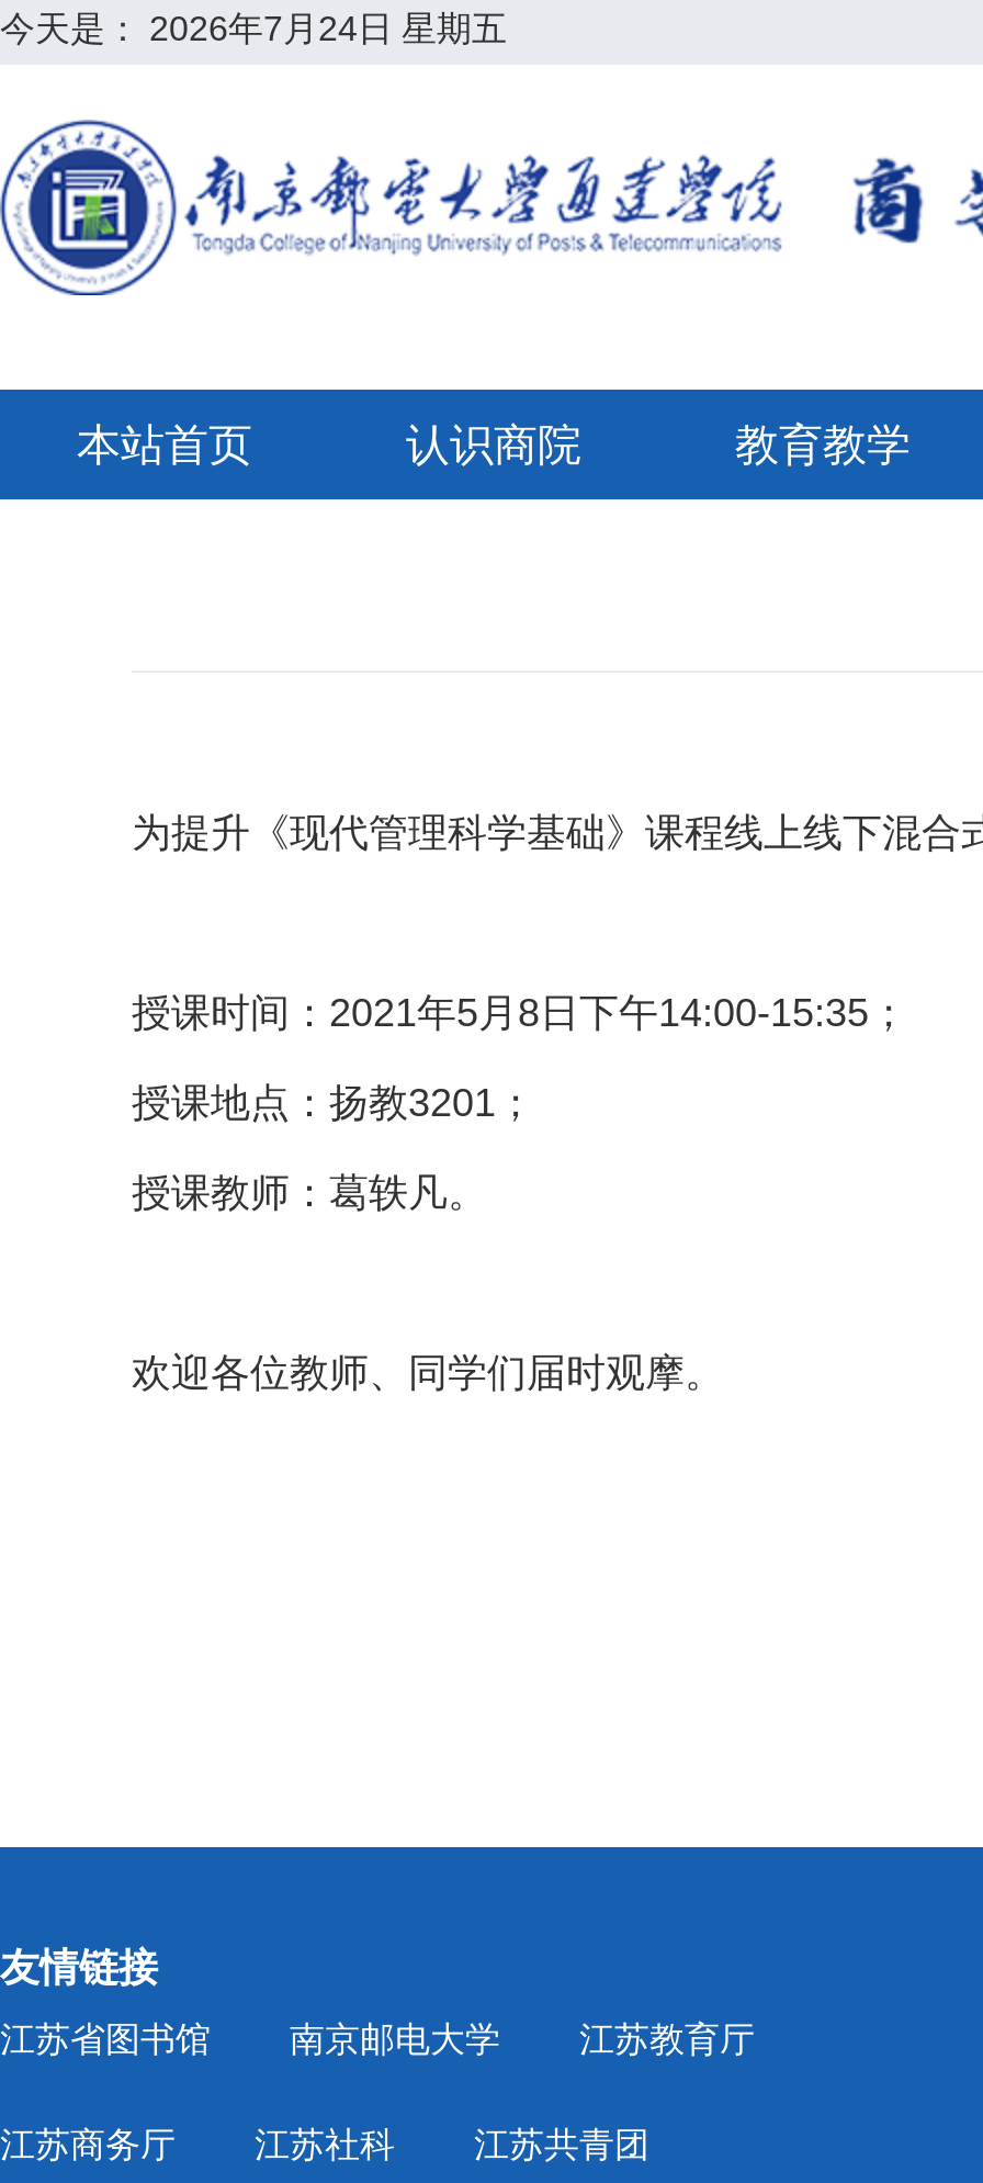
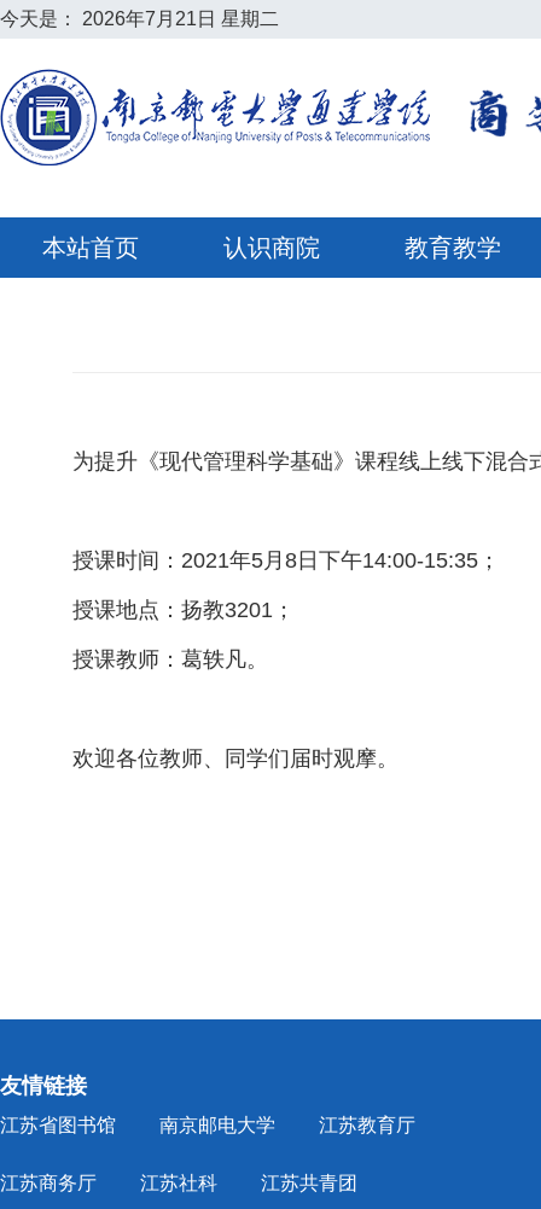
[0,10,507,47] 今天是： 2026年7月24日 星期五 -> [0,8,279,29] 今天是： 2026年7月21日 星期二

